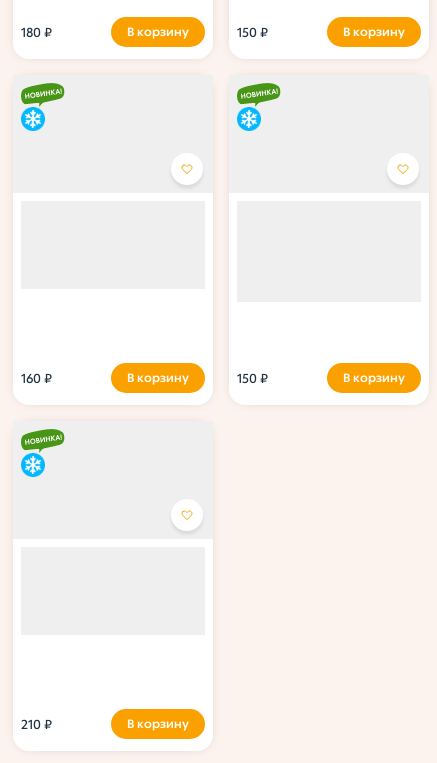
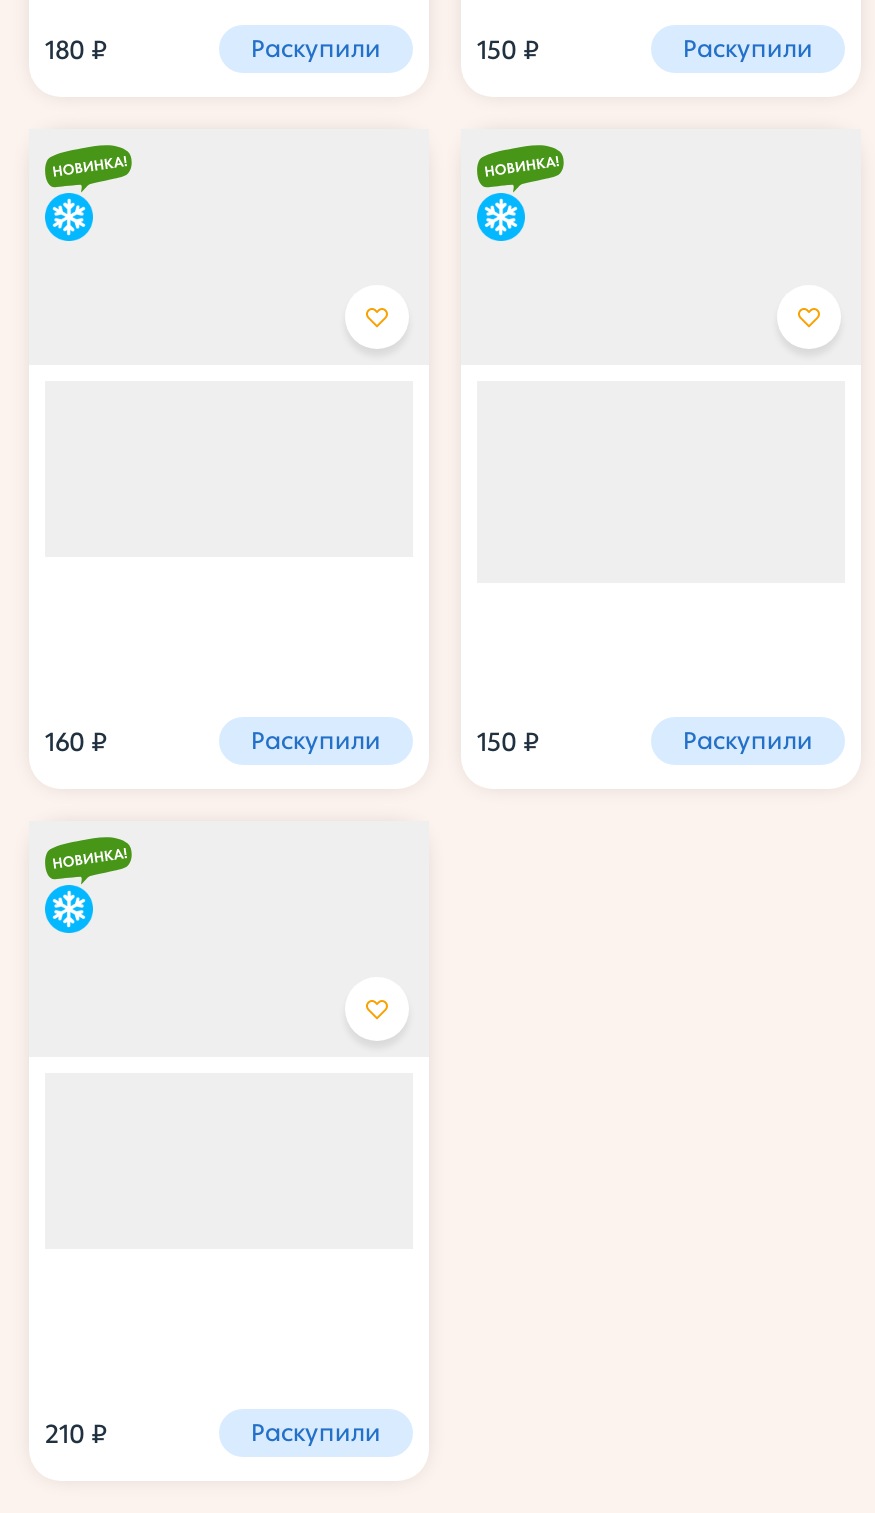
[127,25,189,39] В корзину -> [251,35,381,63] Раскупили
[343,25,405,39] В корзину -> [683,35,813,63] Раскупили
[127,371,189,385] В корзину -> [251,727,381,755] Раскупили
[343,371,405,385] В корзину -> [683,727,813,755] Раскупили
[127,717,189,731] В корзину -> [251,1419,381,1447] Раскупили

